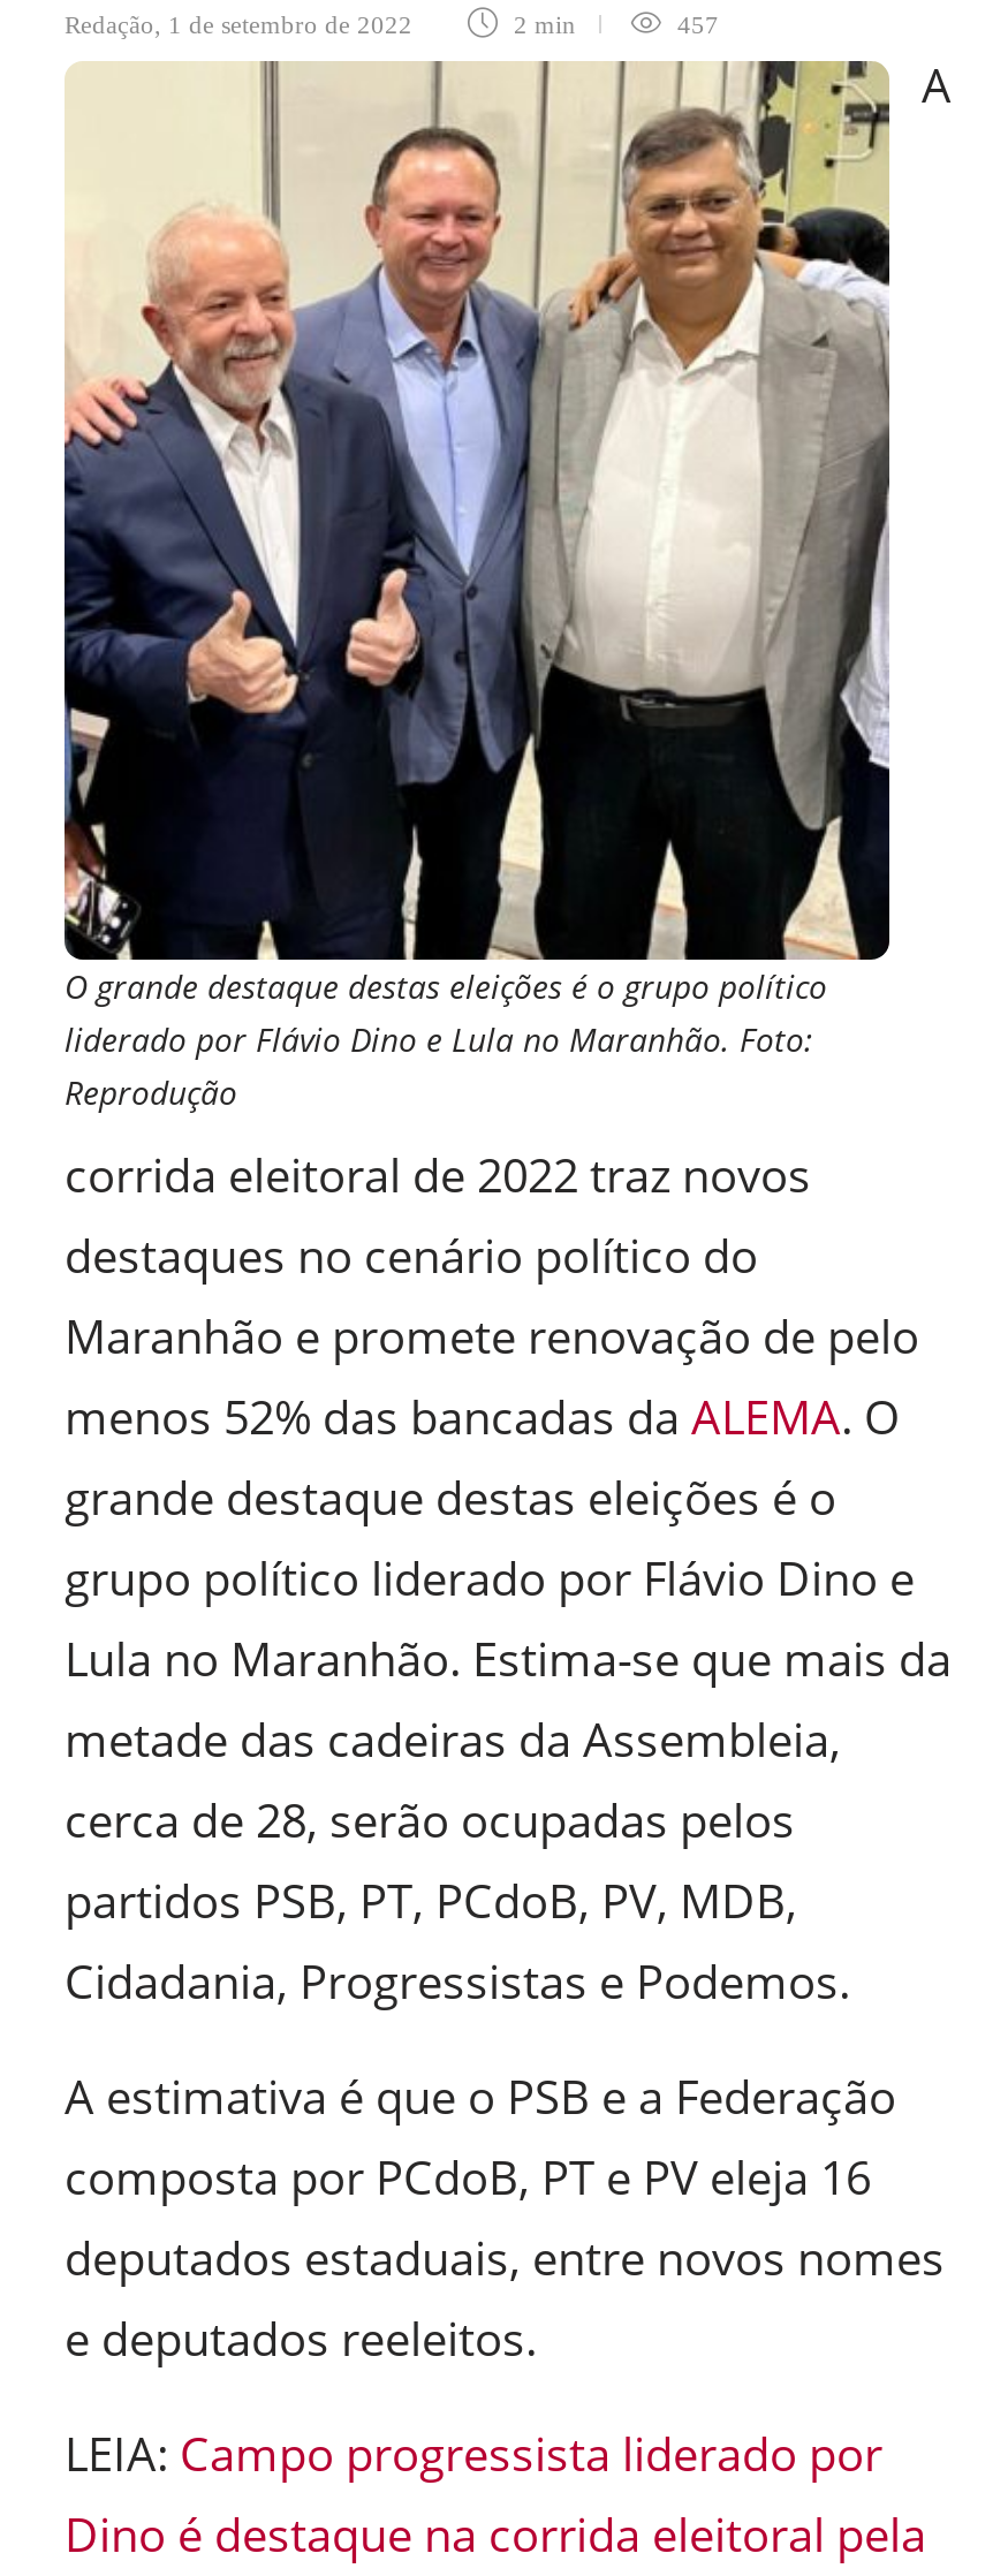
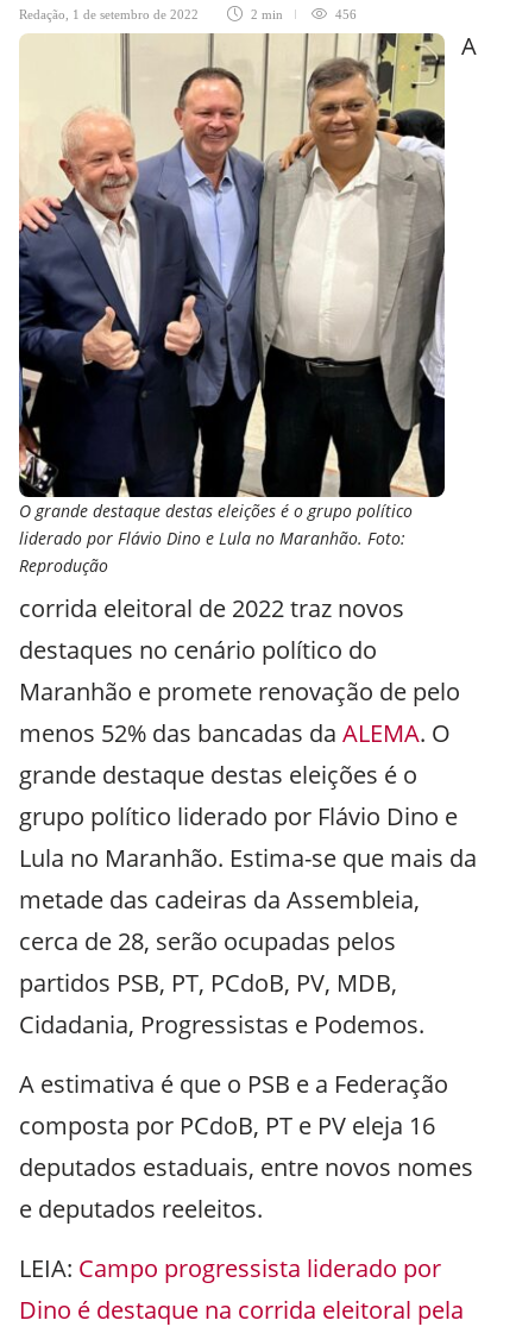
[670,10,719,38] 457 -> [332,7,357,21] 456

